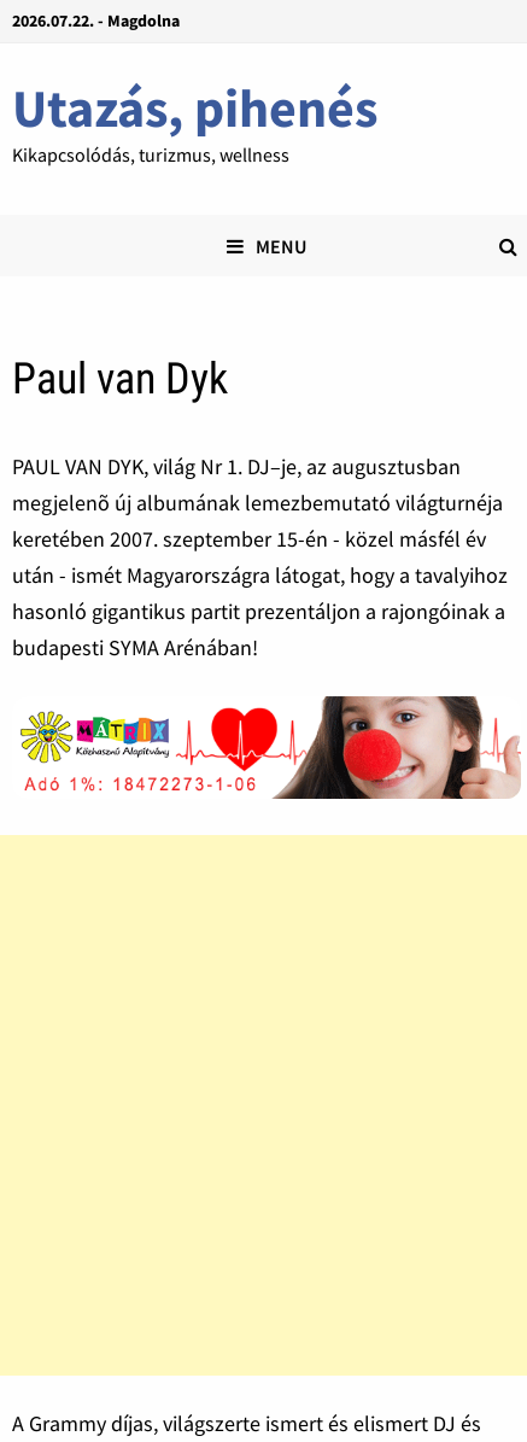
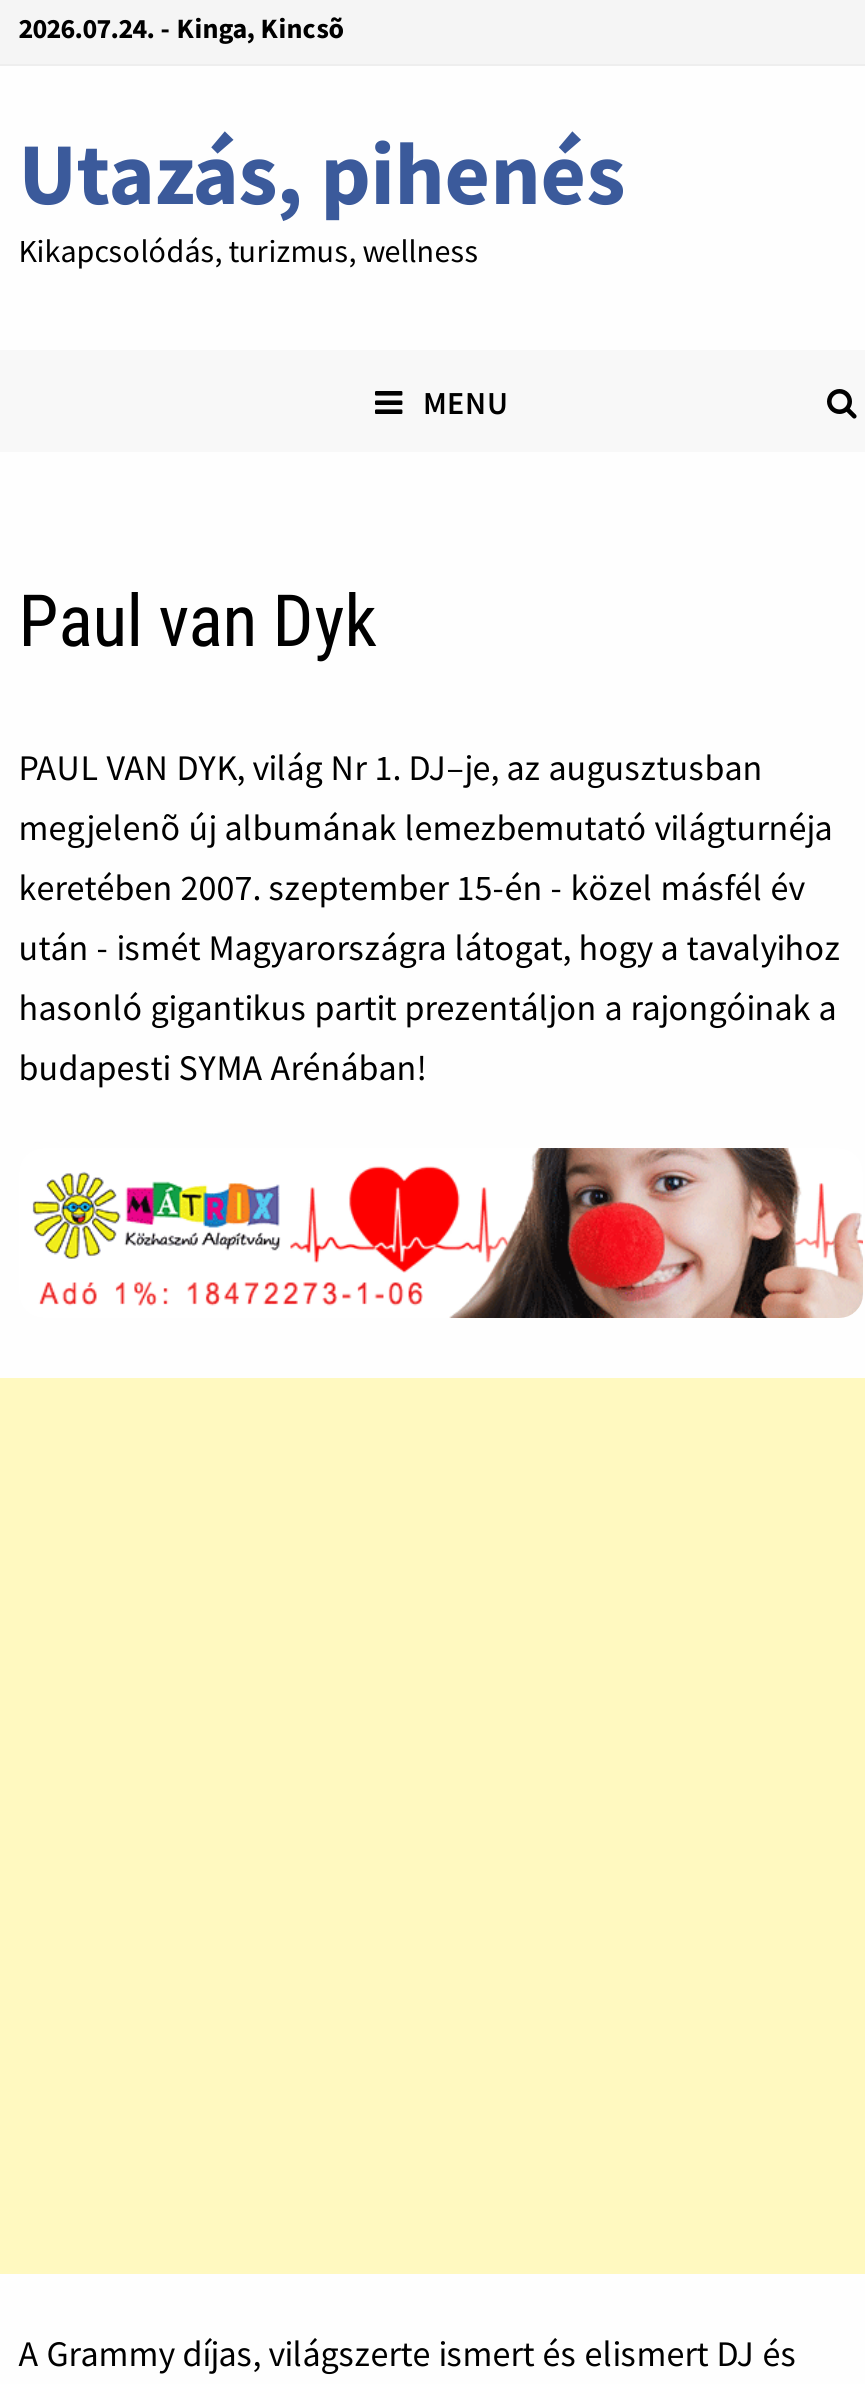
[12,10,179,31] 2026.07.22. - Magdolna -> [19,10,345,46] 2026.07.24. - Kinga, Kincsõ

